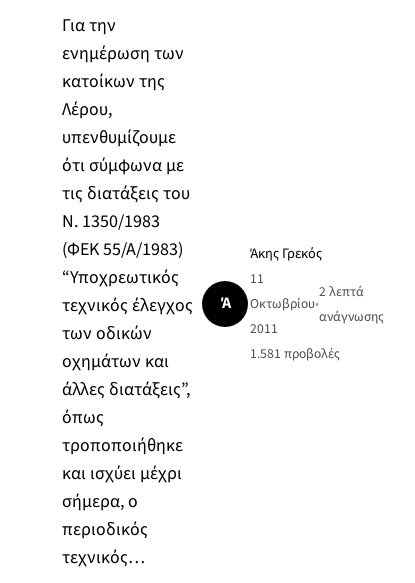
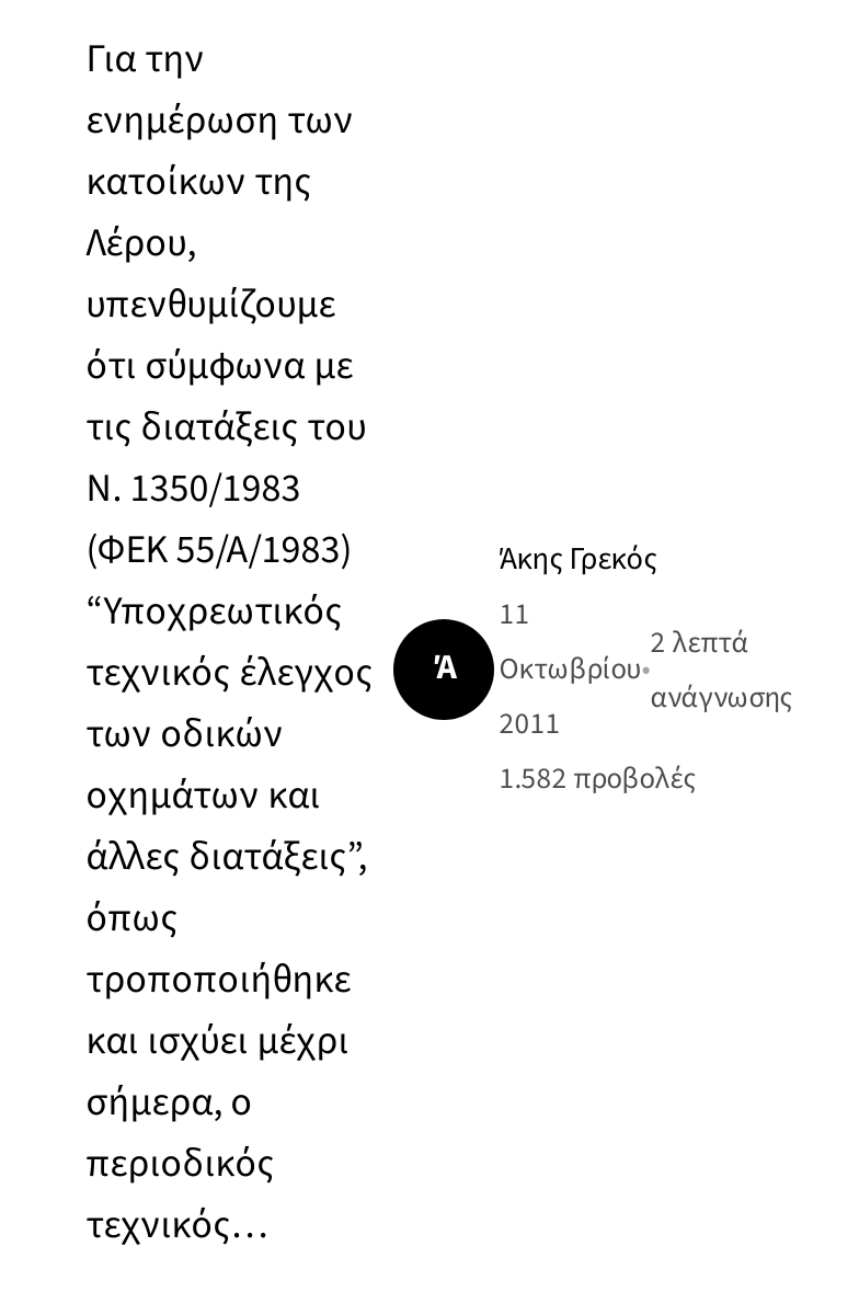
[250,344,340,363] 1.581 προβολές -> [499,757,696,799] 1.582 προβολές

